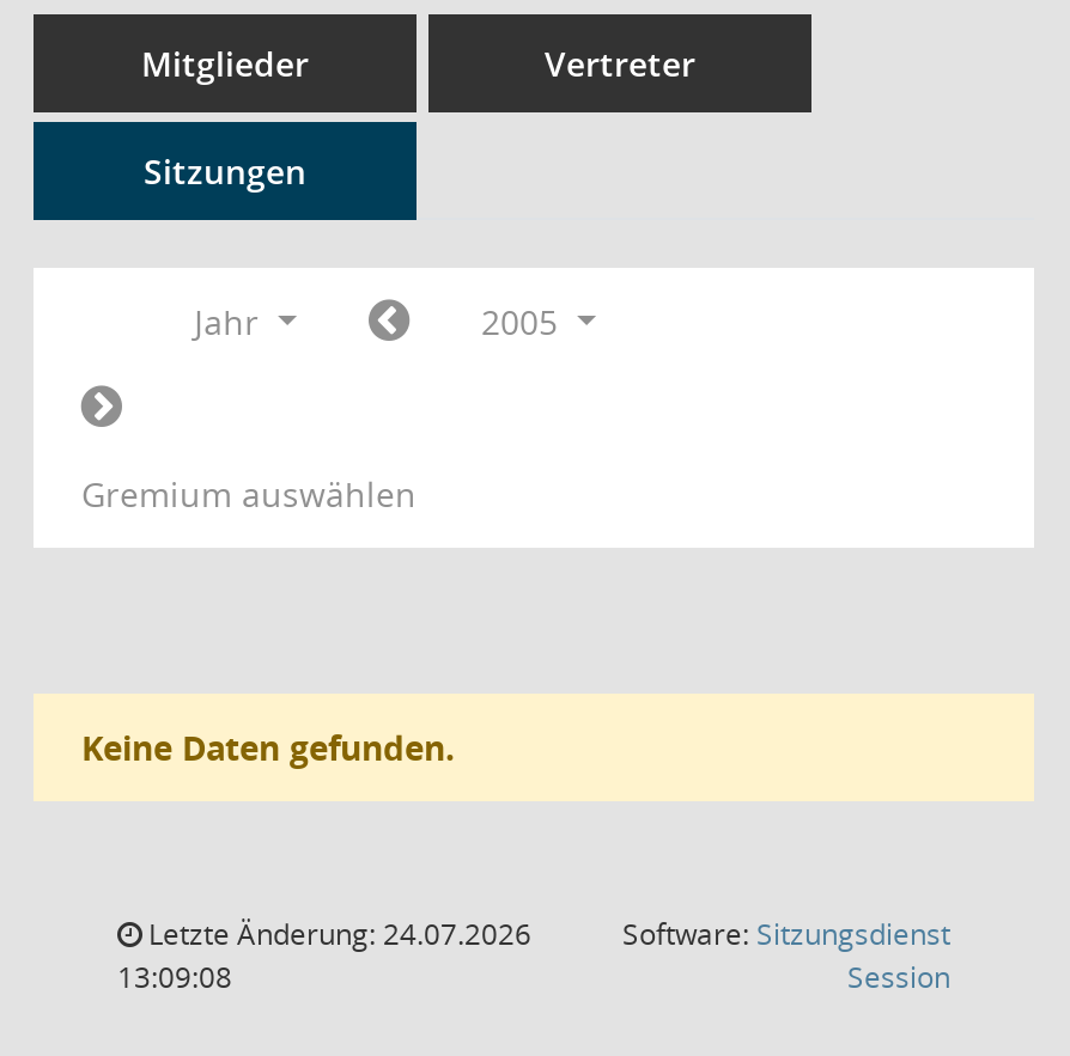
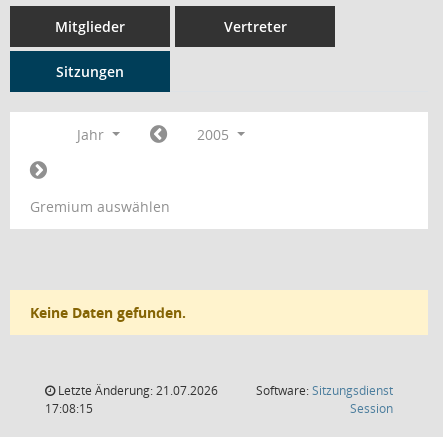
[141,914,531,954] Letzte Änderung: 24.07.2026 -> [55,382,218,399] Letzte Änderung: 21.07.2026
[117,957,232,997] 13:09:08 -> [45,400,93,417] 17:08:15

